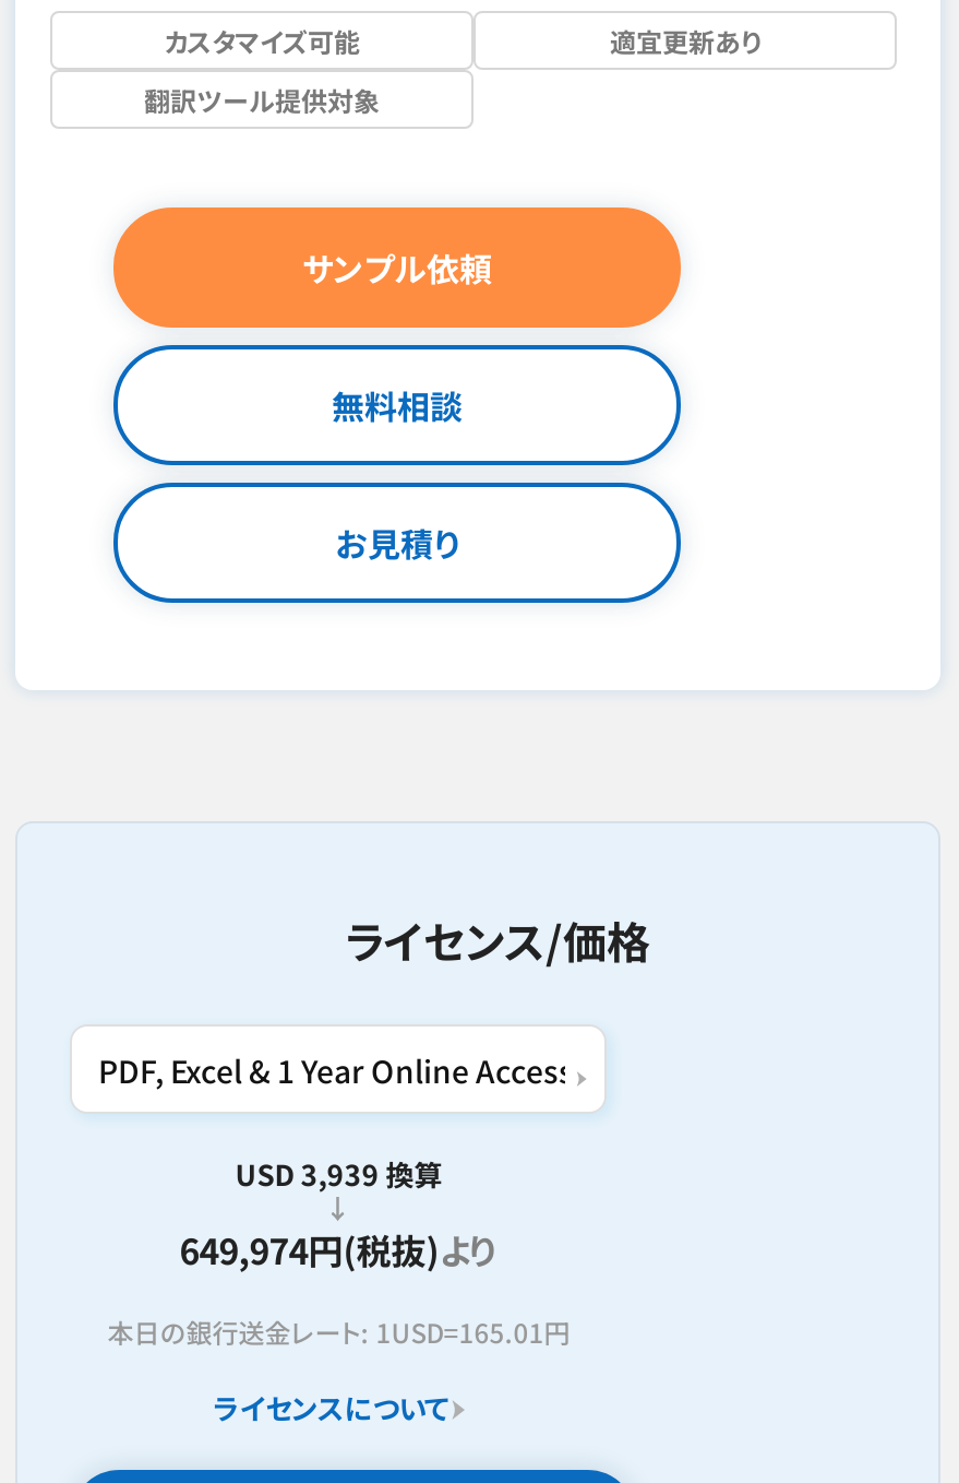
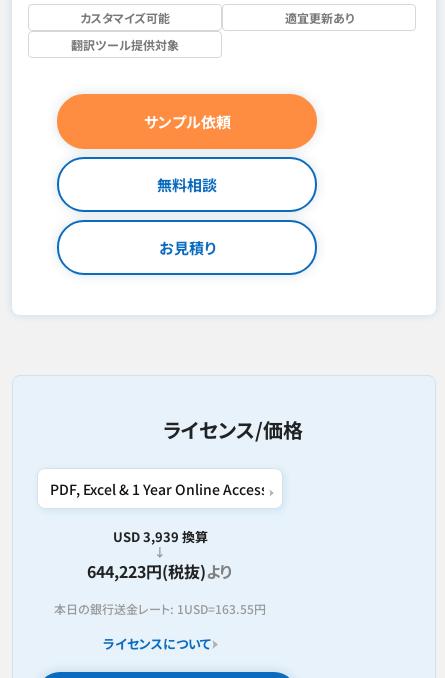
[179,1223,498,1276] 649,974円(税抜)より -> [87,559,233,583] 644,223円(税抜)より
[107,1313,570,1350] 本日の銀行送金レート: 1USD=165.01円 -> [54,600,266,617] 本日の銀行送金レート: 1USD=163.55円

